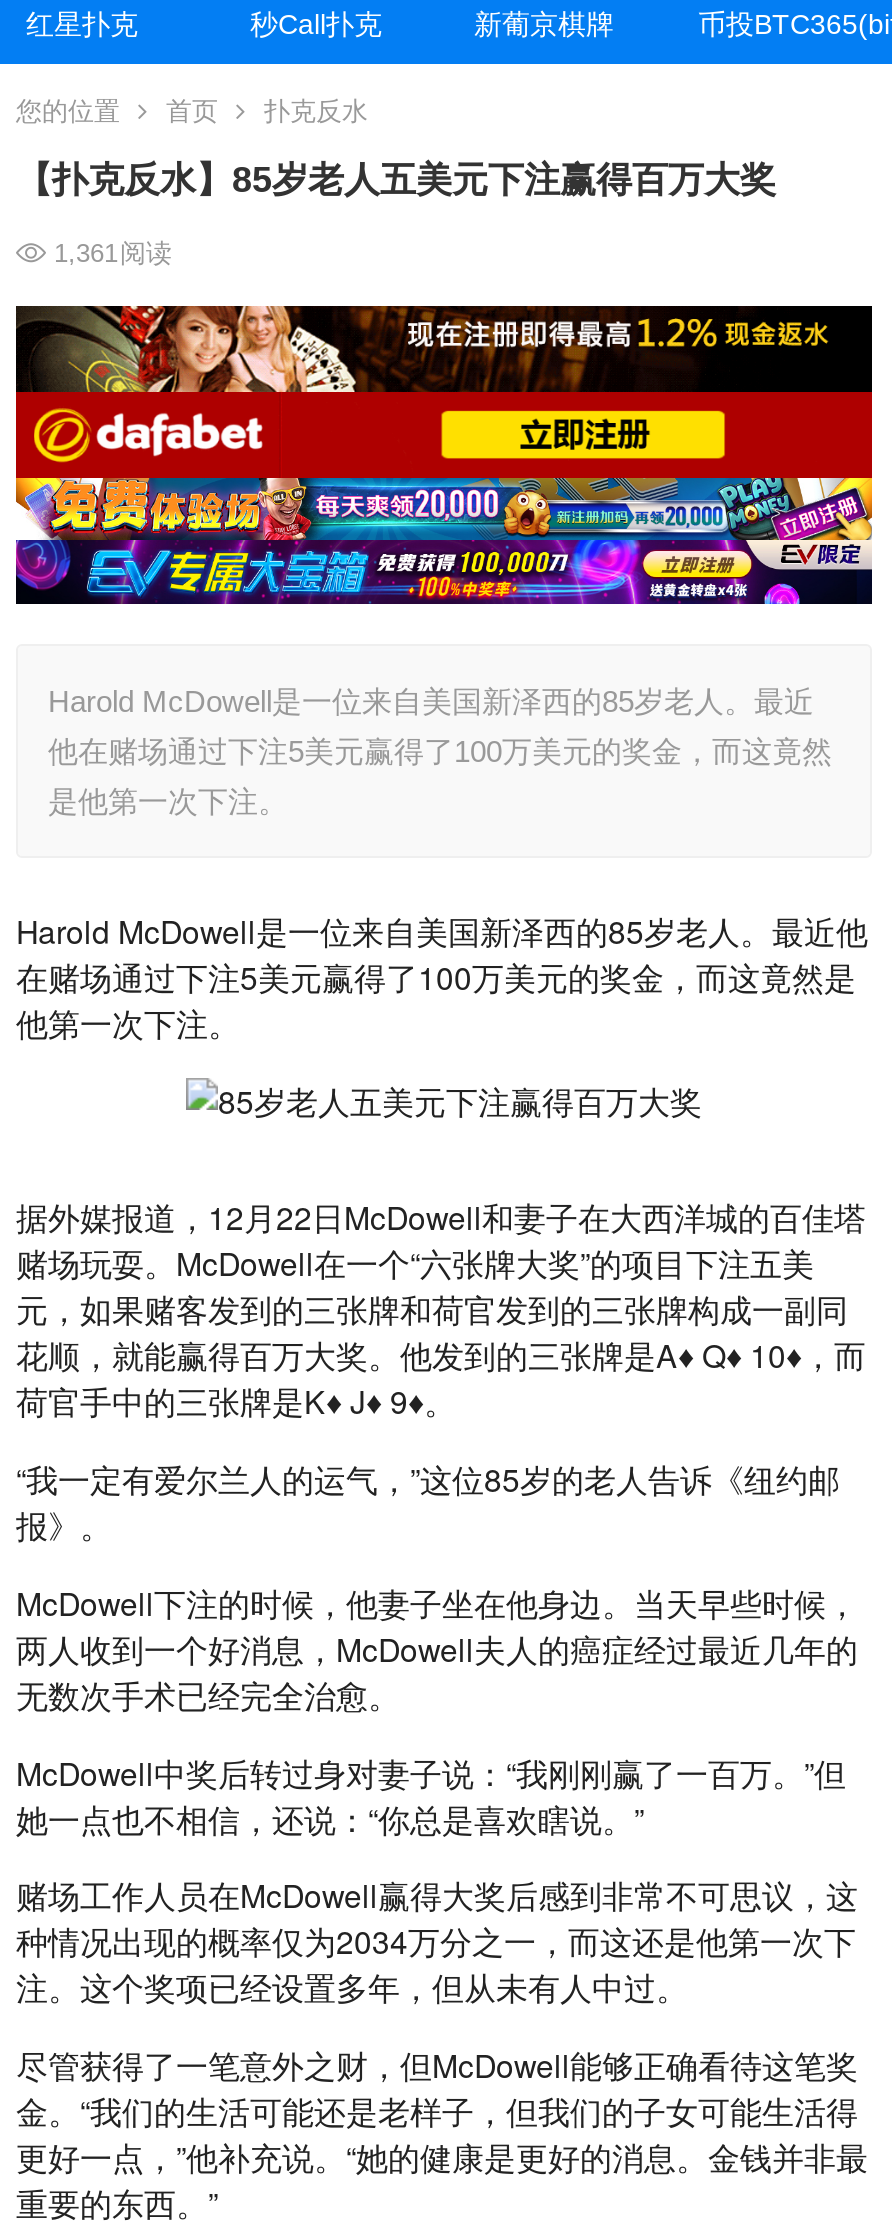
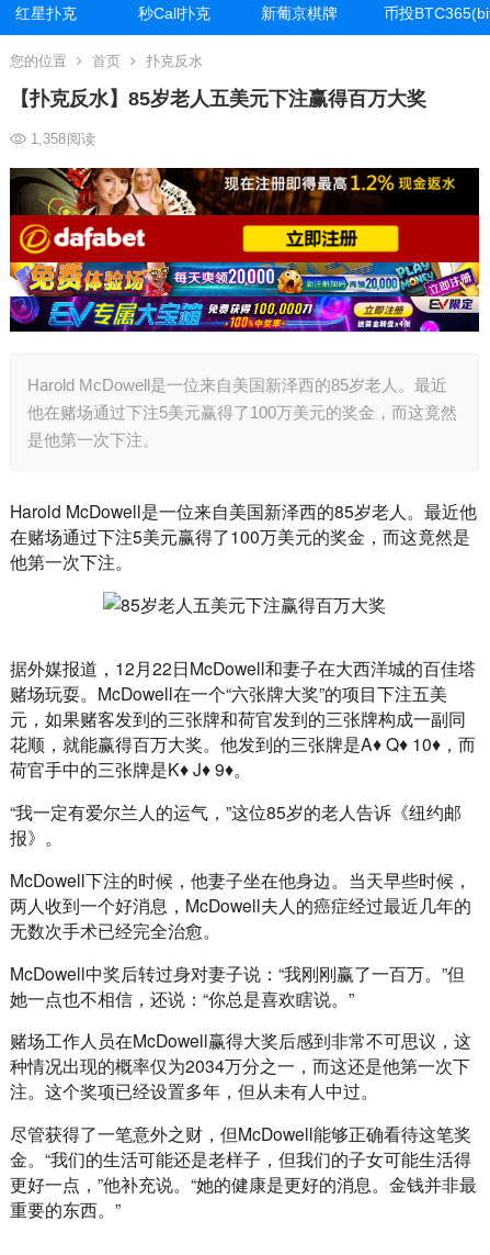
[46,238,172,268] 1,361阅读 -> [26,131,95,147] 1,358阅读

